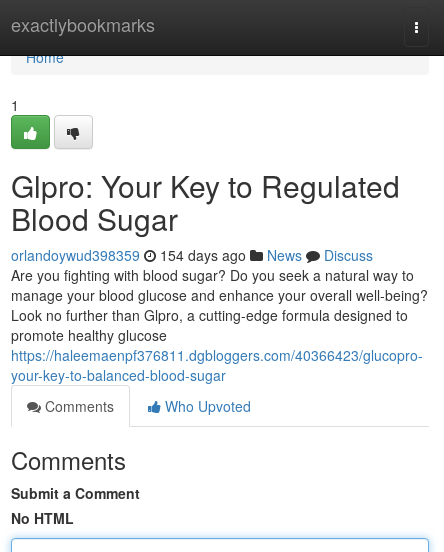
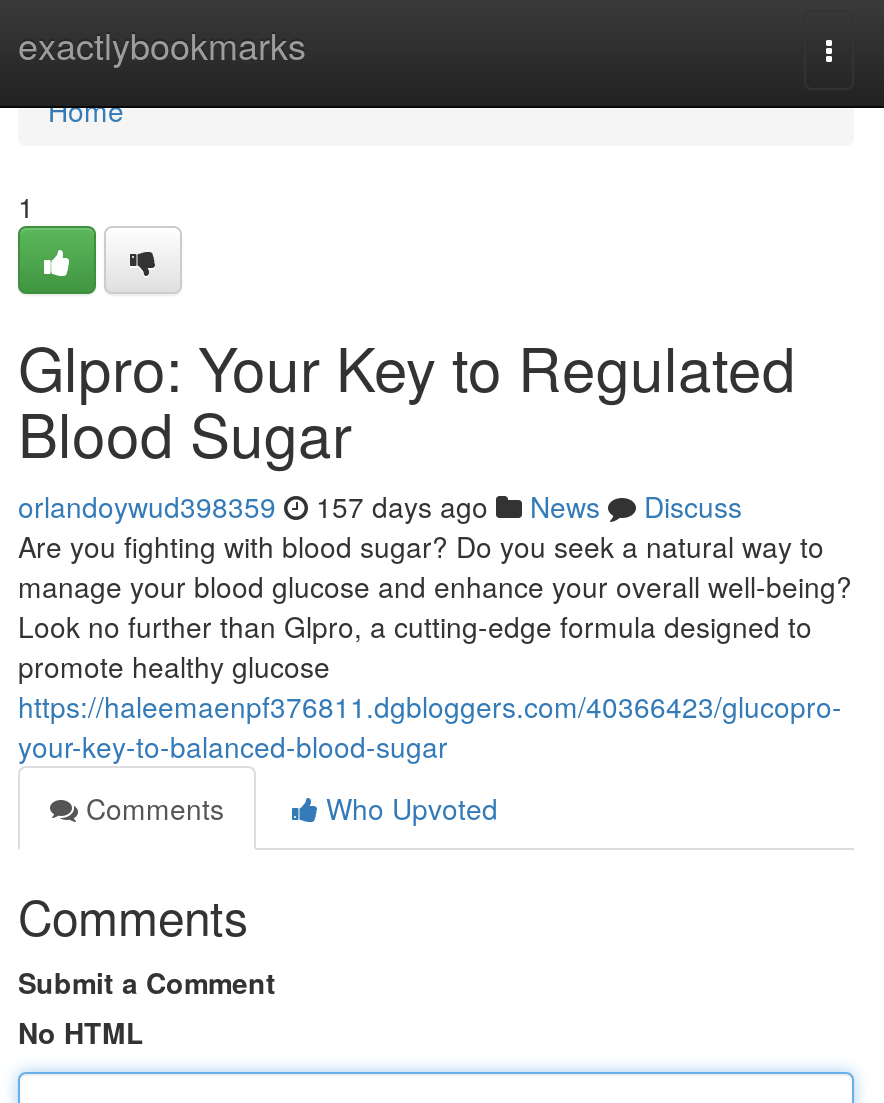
[11,245,373,265] orlandoywud398359 154 days ago News Discuss -> [18,486,742,526] orlandoywud398359 157 days ago News Discuss

